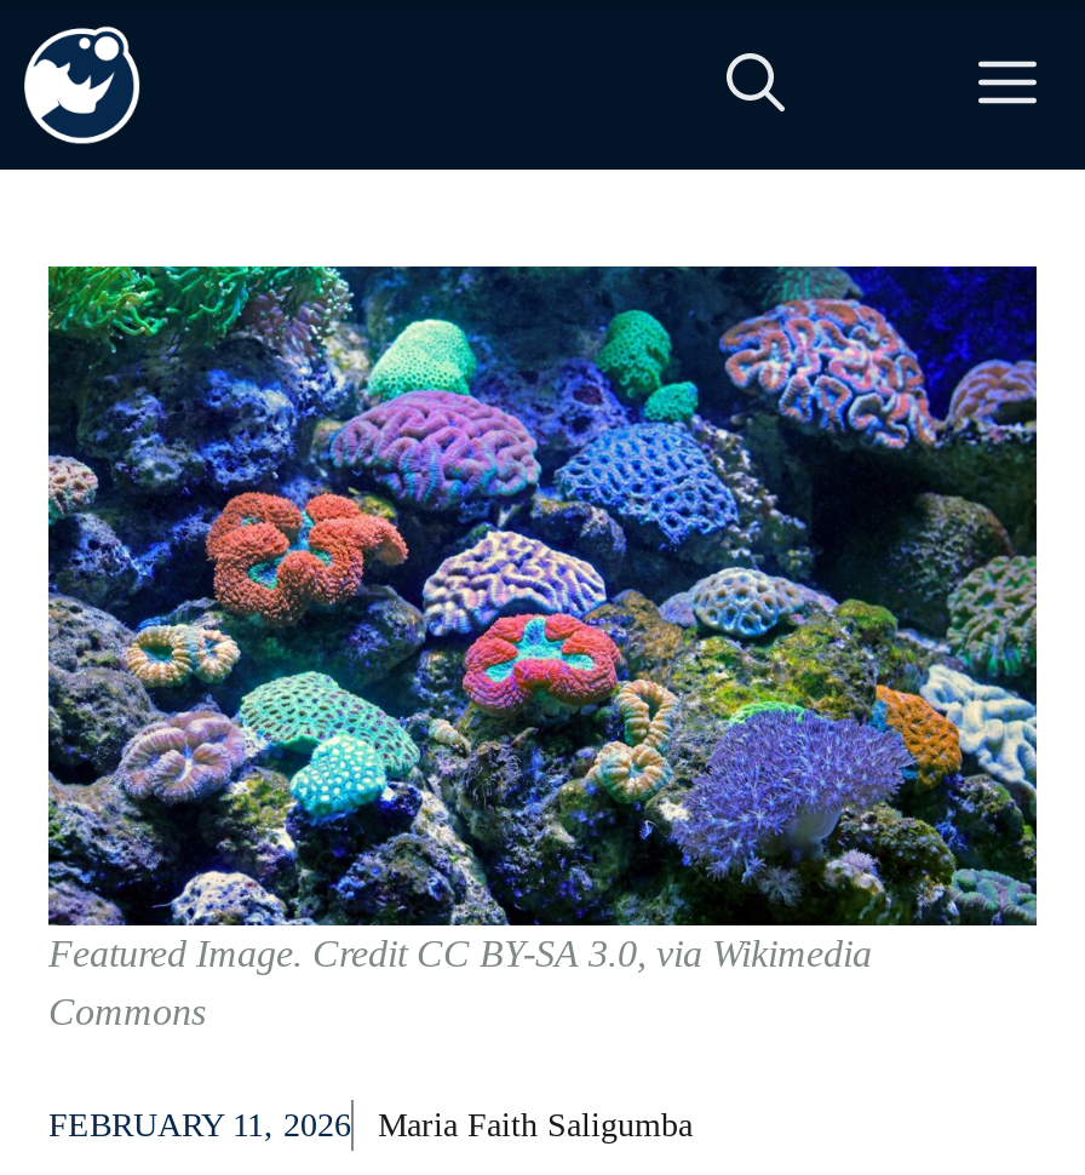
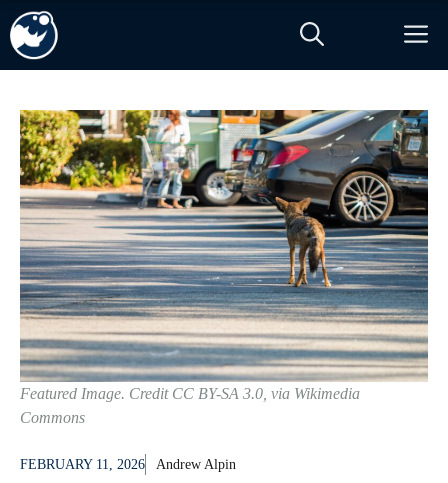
[46,264,1039,928] [image] -> [19,109,429,382] [image]
[378,1107,693,1144] Maria Faith Saligumba -> [156,457,236,472] Andrew Alpin

